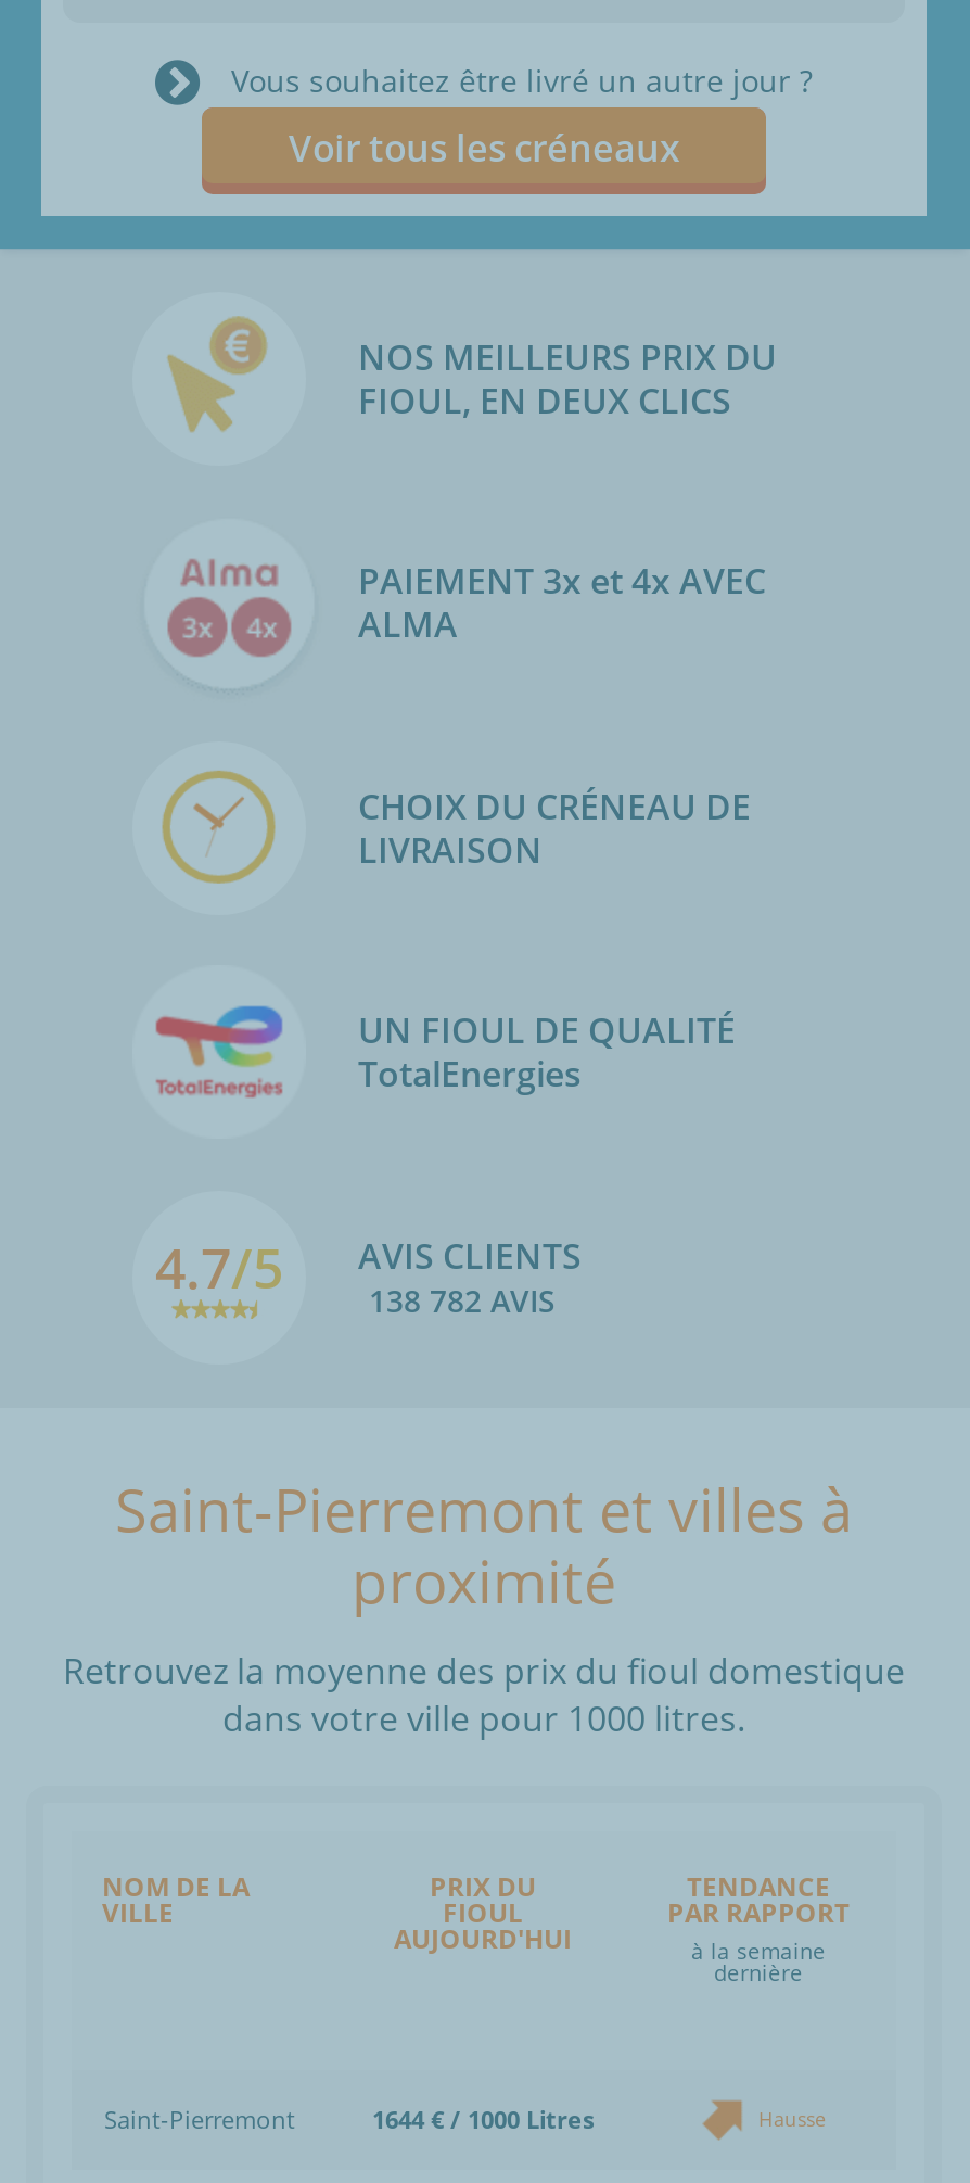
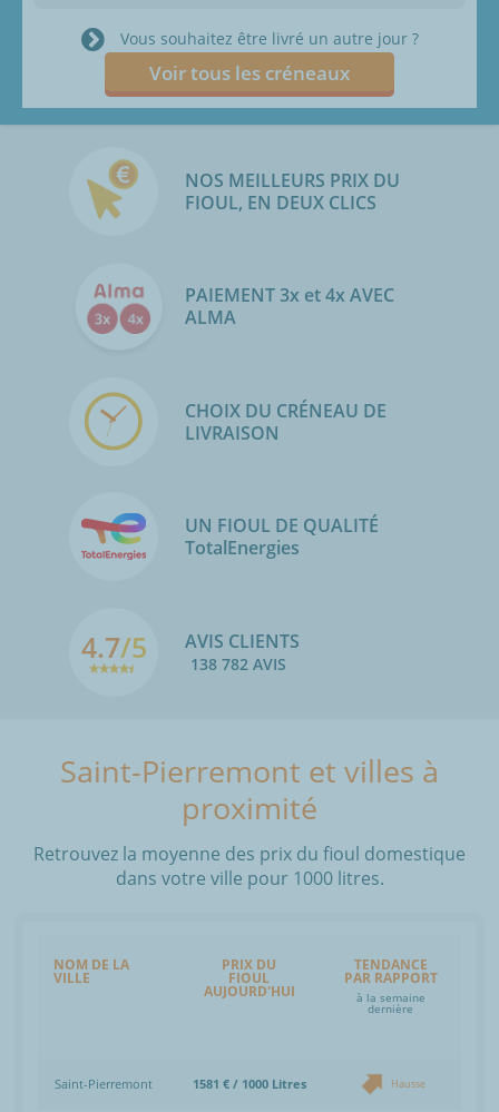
[372,2102,594,2135] 1644 € / 1000 Litres -> [192,1075,306,1092] 1581 € / 1000 Litres

